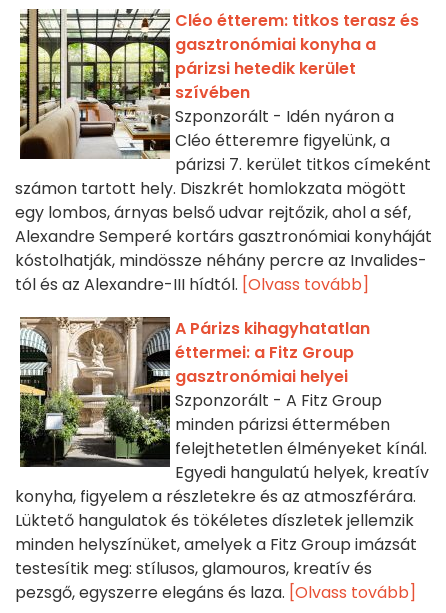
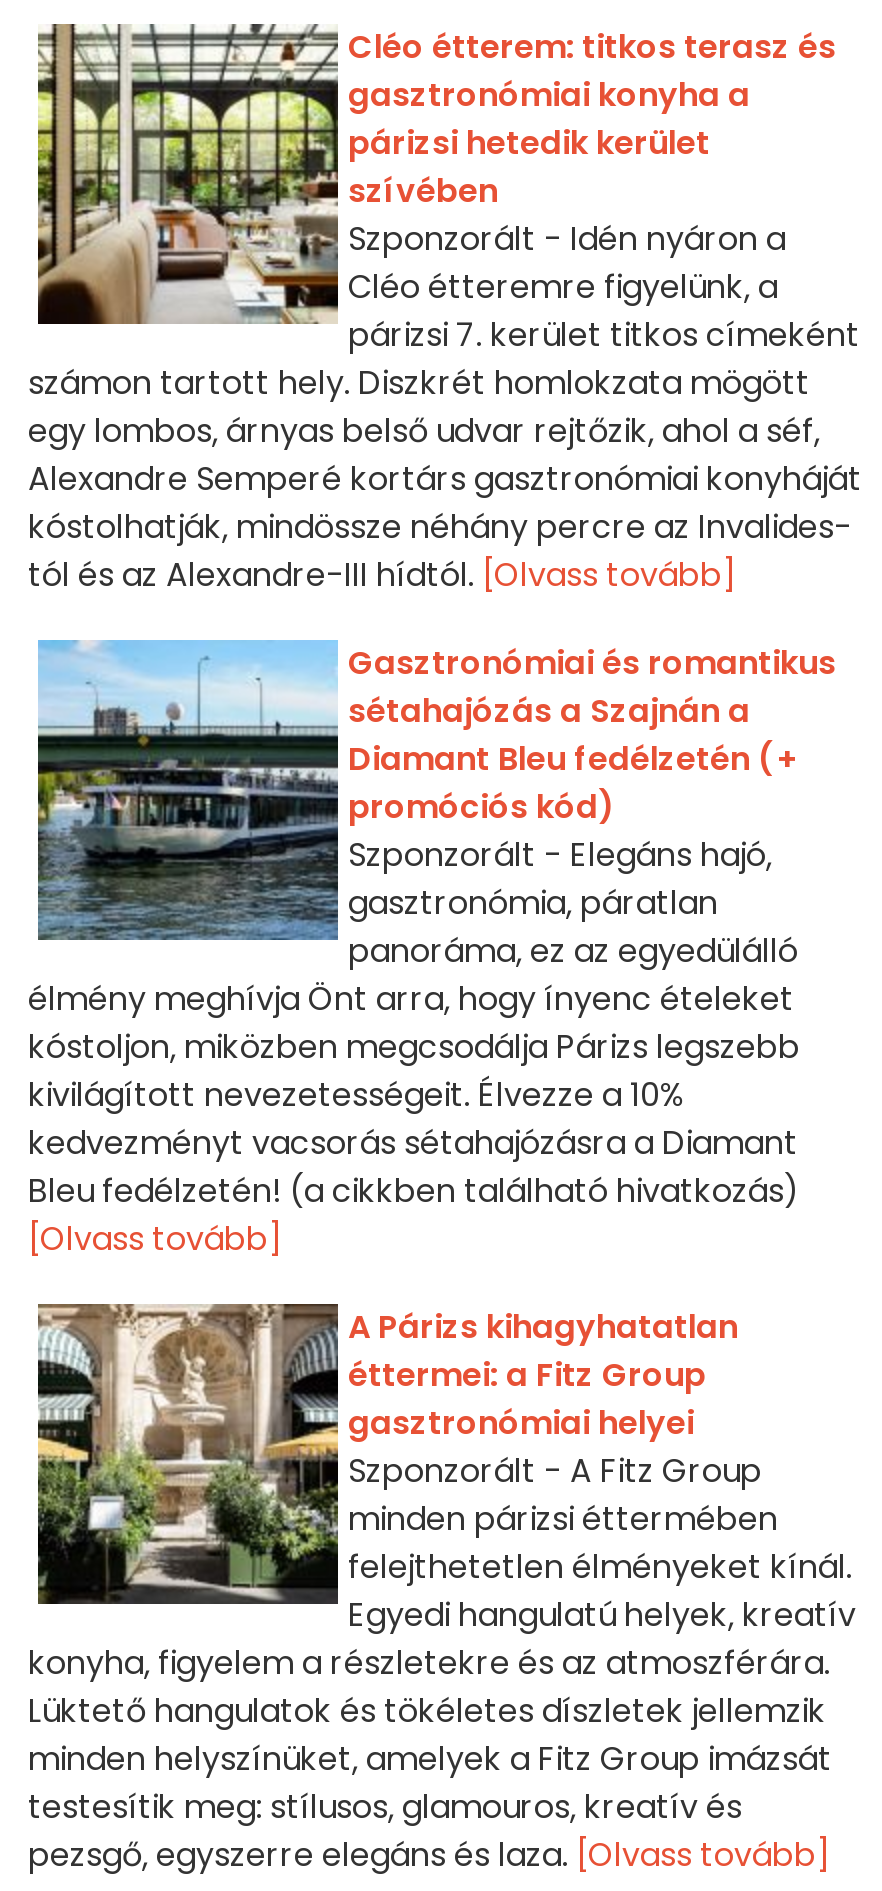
none -> [28,638,836,1263] [image] | Gasztronómiai és romantikus | sétahajózás a Szajnán a | Diamant Bleu fedélzetén (+ | promóciós kód) | Szponzorált - Elegáns hajó, | gasztronómia, páratlan | panoráma, ez az egyedülálló | élmény meghívja Önt arra, hogy ínyenc ételeket | kóstoljon, miközben megcsodálja Párizs legszebb | kivilágított nevezetességeit. Élvezze a 10% | kedvezményt vacsorás sétahajózásra a Diamant | Bleu fedélzetén! (a cikkben található hivatkozás) | [Olvass tovább]

